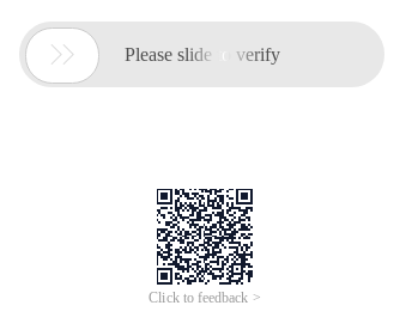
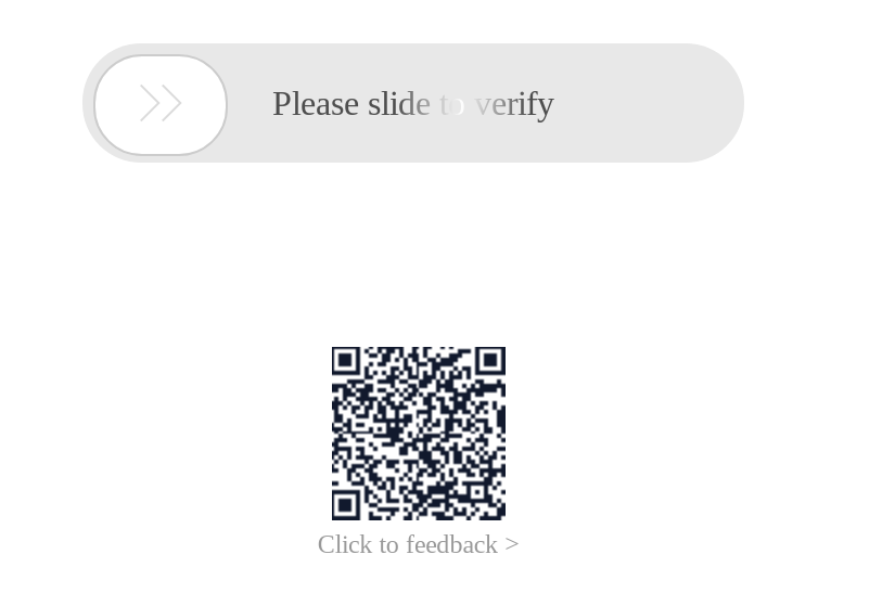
[157,188,254,286] [image] -> [330,345,508,523] [image]

